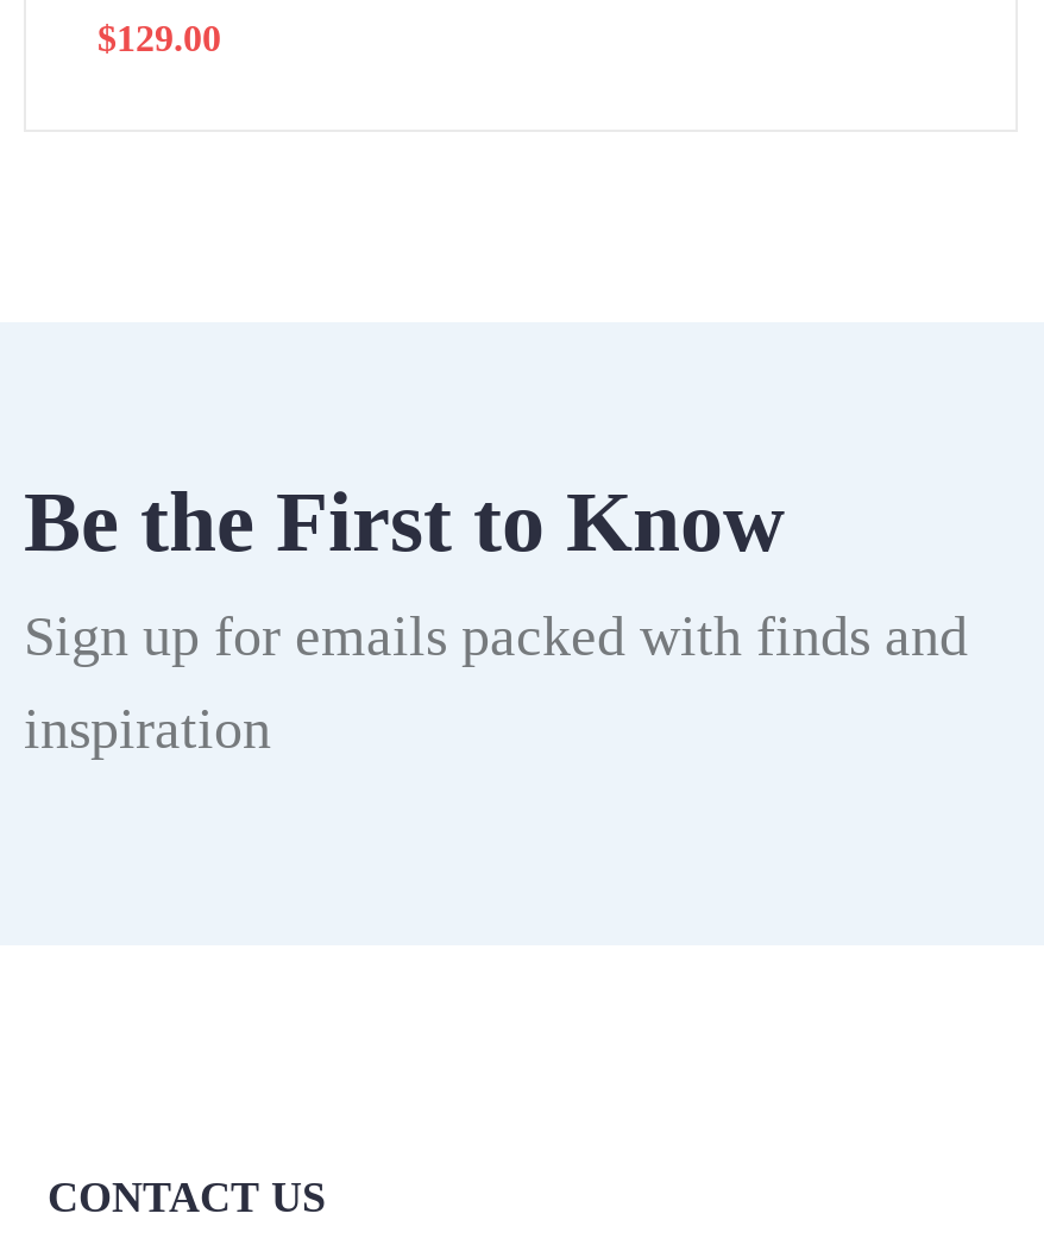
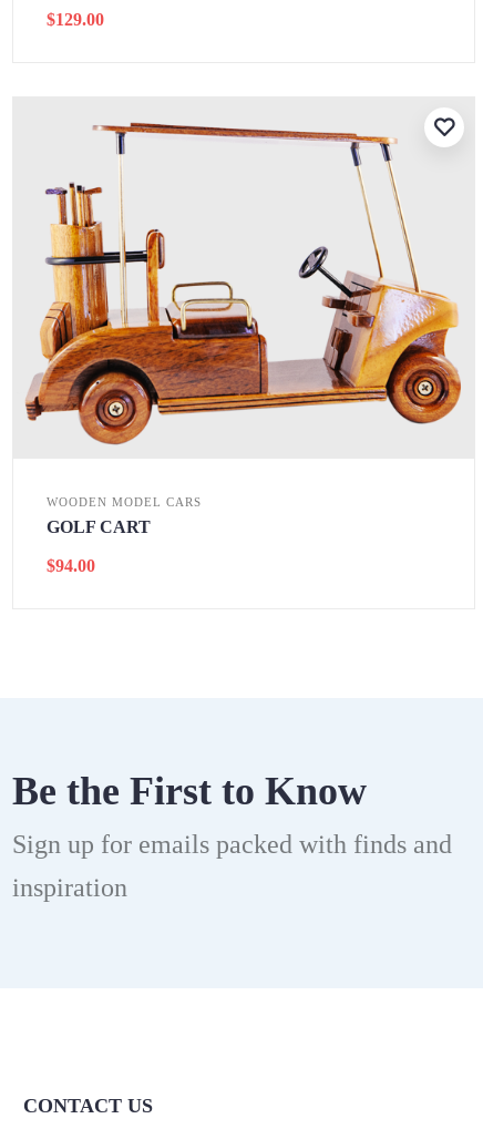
none -> [24,116,469,447] [image]
none -> [47,495,202,575] WOODEN MODEL CARS | GOLF CART | $94.00

